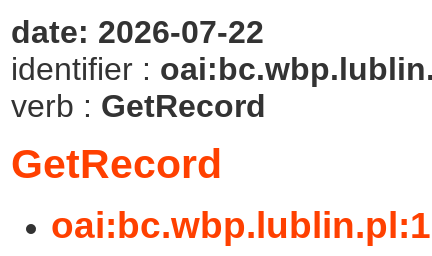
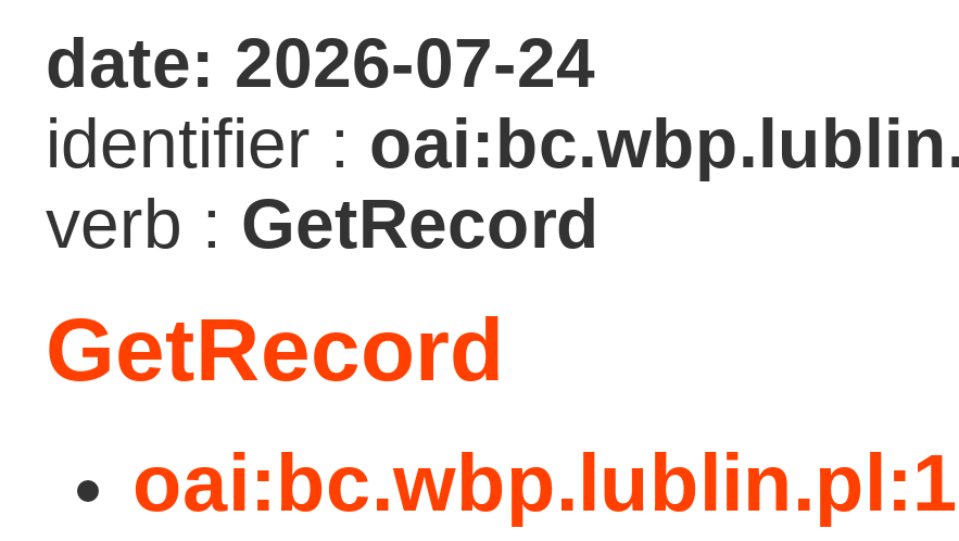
[11,13,264,49] date: 2026-07-22 -> [46,23,595,101] date: 2026-07-24

